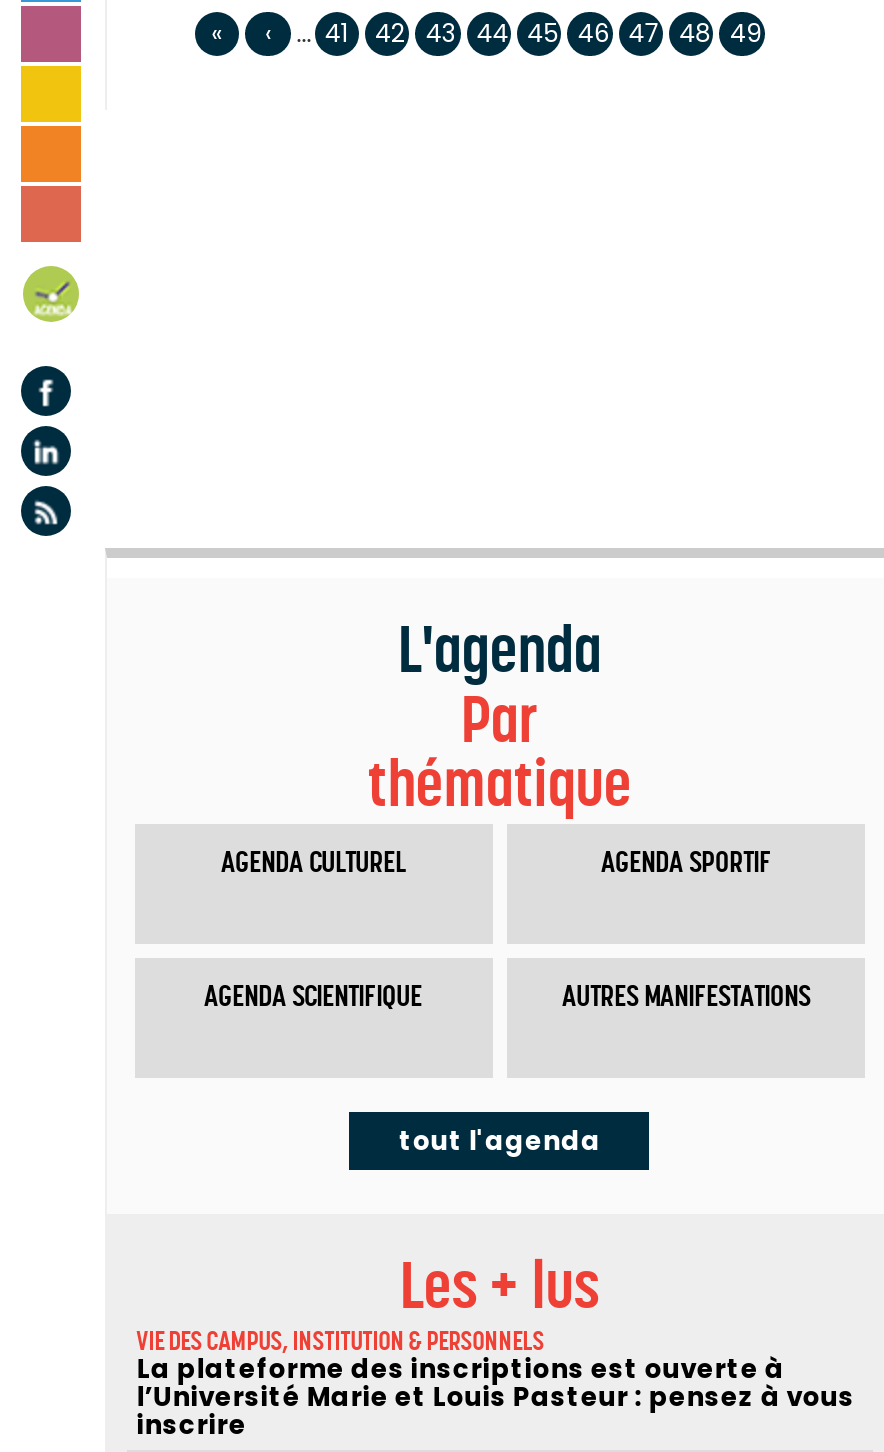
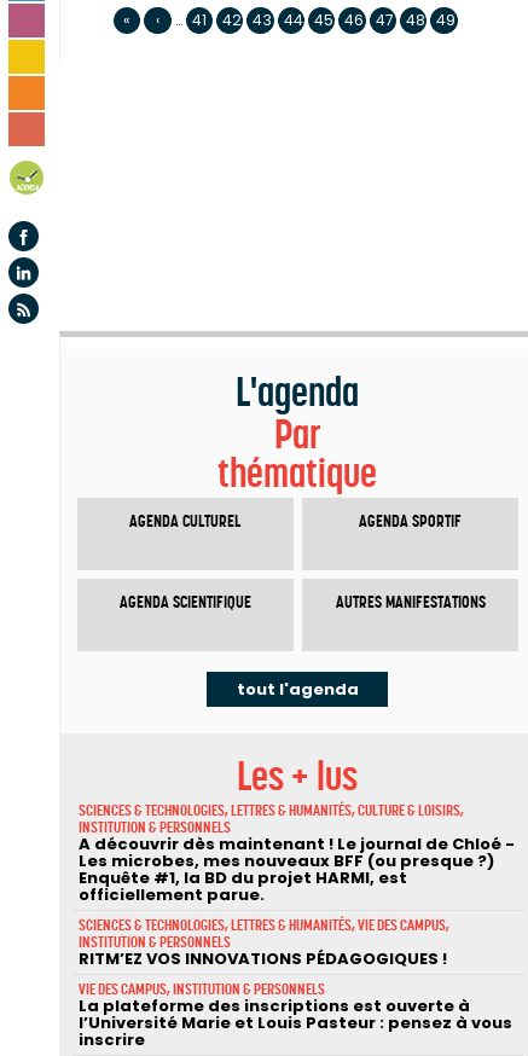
none -> [78,801,514,970] SCIENCES & TECHNOLOGIES, LETTRES & HUMANITÉS, CULTURE & LOISIRS, | INSTITUTION & PERSONNELS | A découvrir dès maintenant ! Le journal de Chloé - | Les microbes, mes nouveaux BFF (ou presque ?) | Enquête #1, la BD du projet HARMI, est | officiellement parue. | SCIENCES & TECHNOLOGIES, LETTRES & HUMANITÉS, VIE DES CAMPUS, | INSTITUTION & PERSONNELS | RITM’EZ VOS INNOVATIONS PÉDAGOGIQUES !

